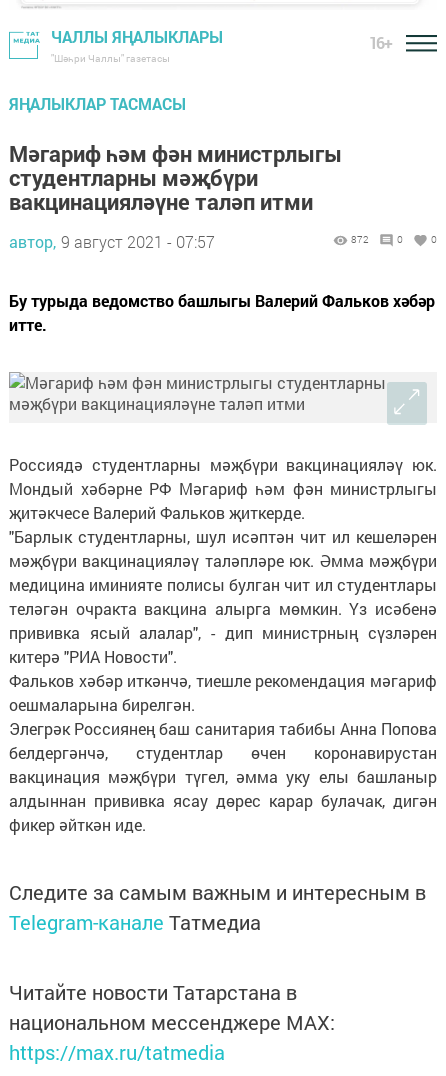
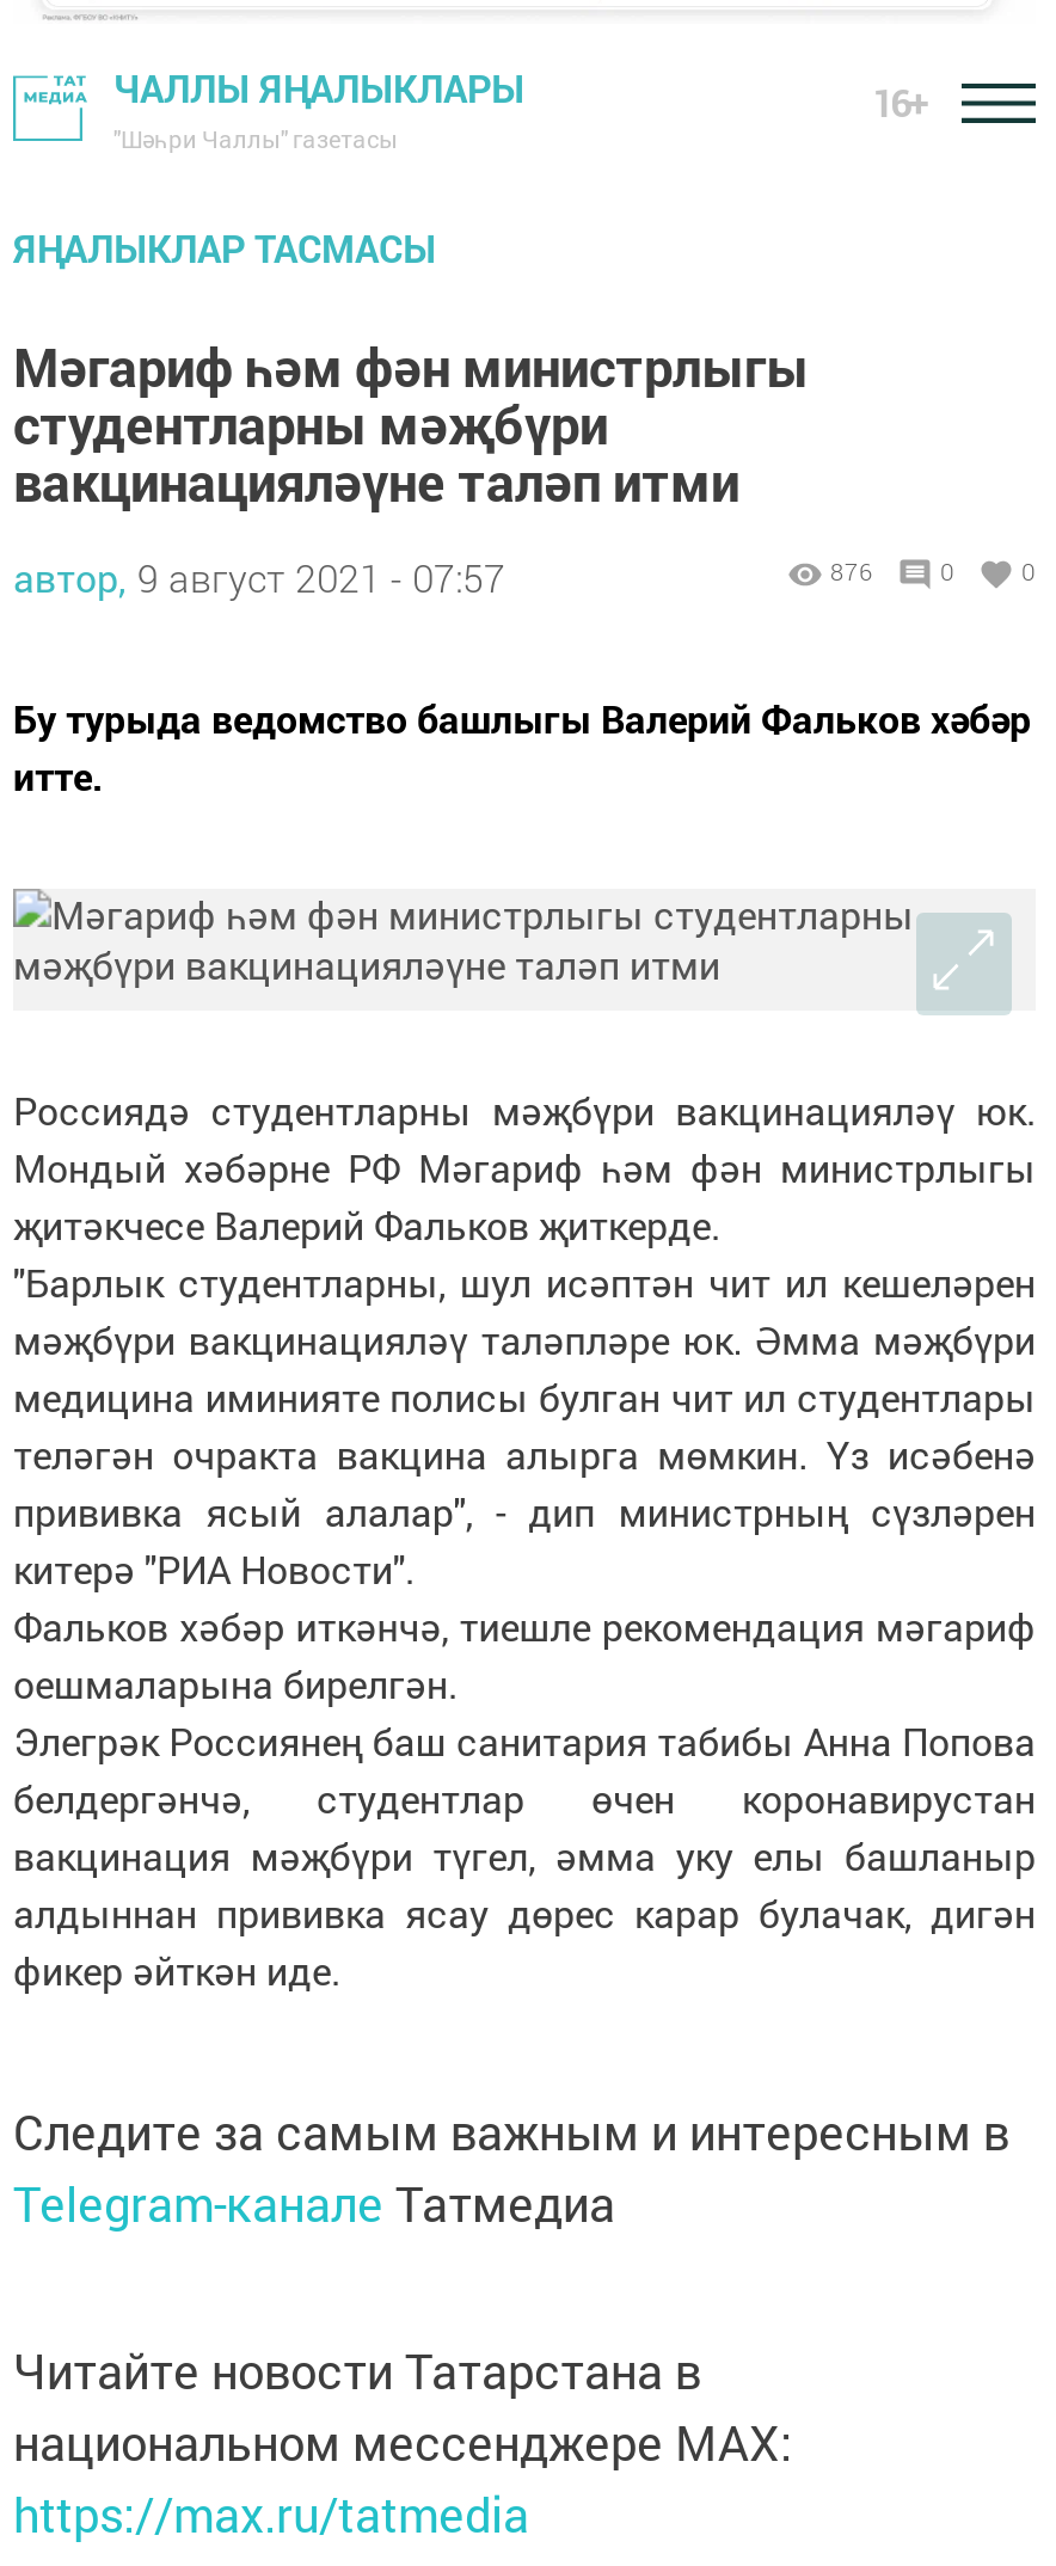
[351,233,369,246] 872 -> [830,557,873,588] 876

